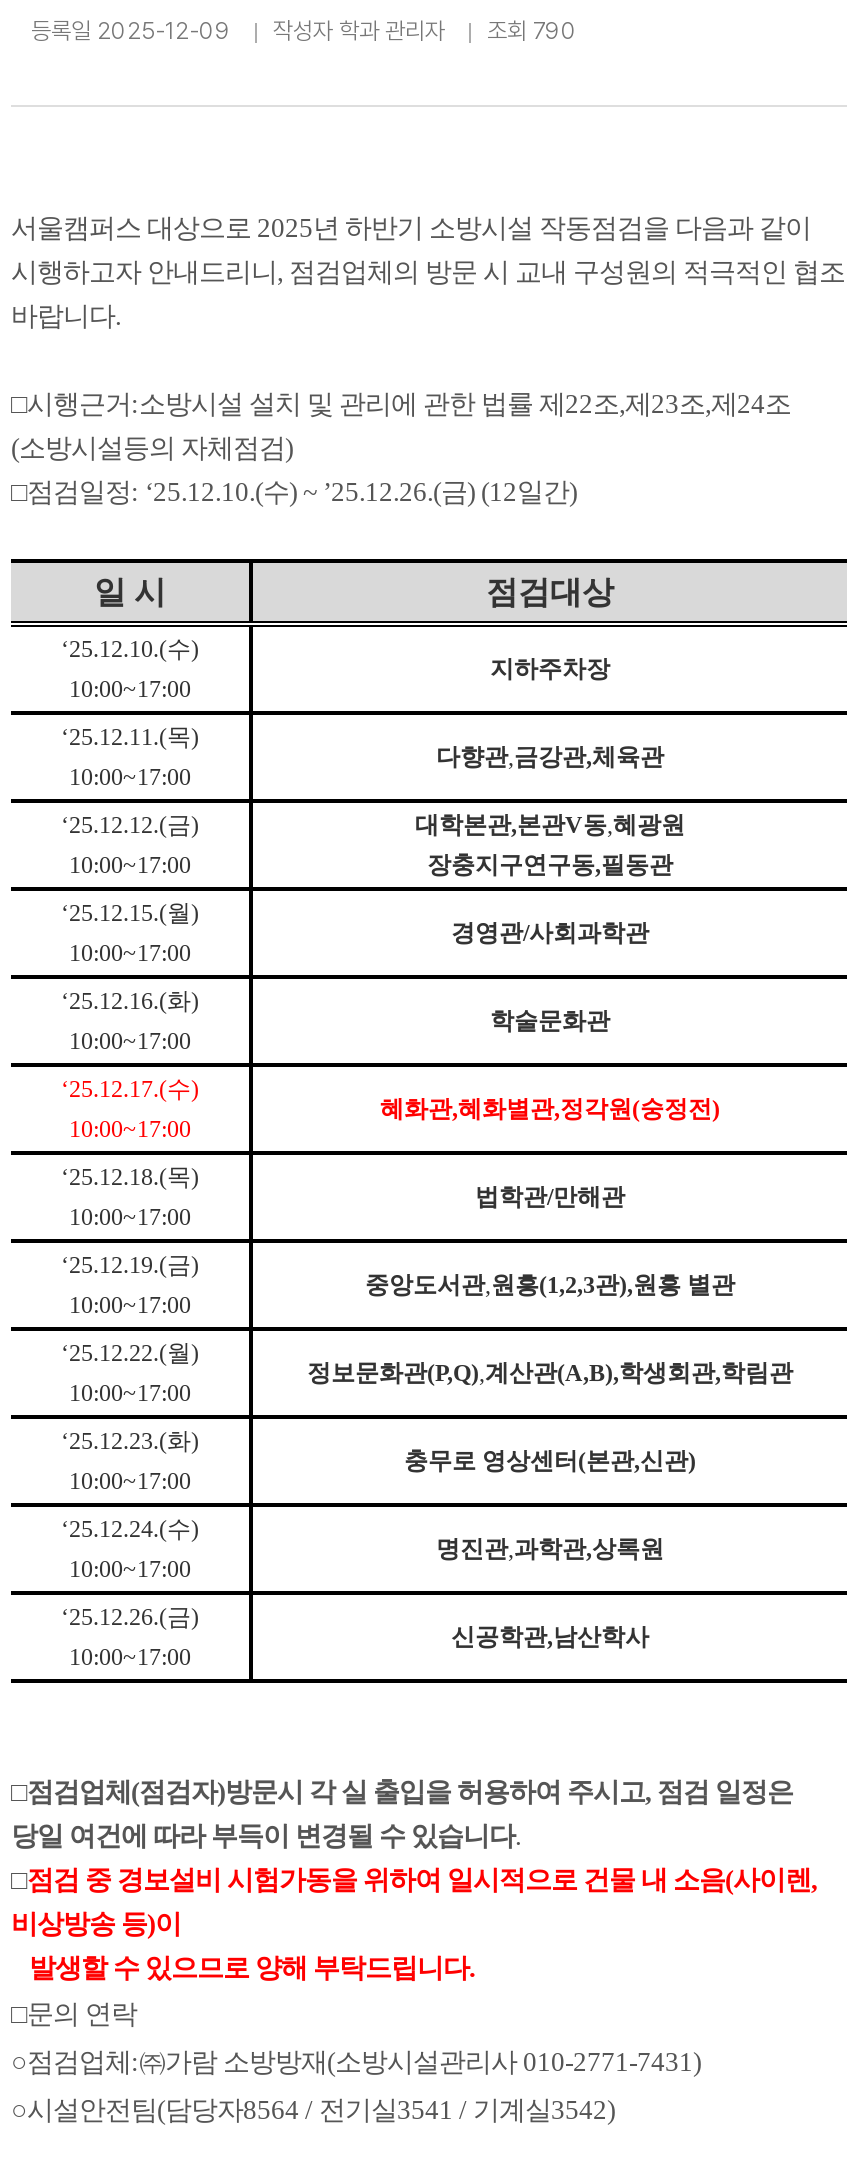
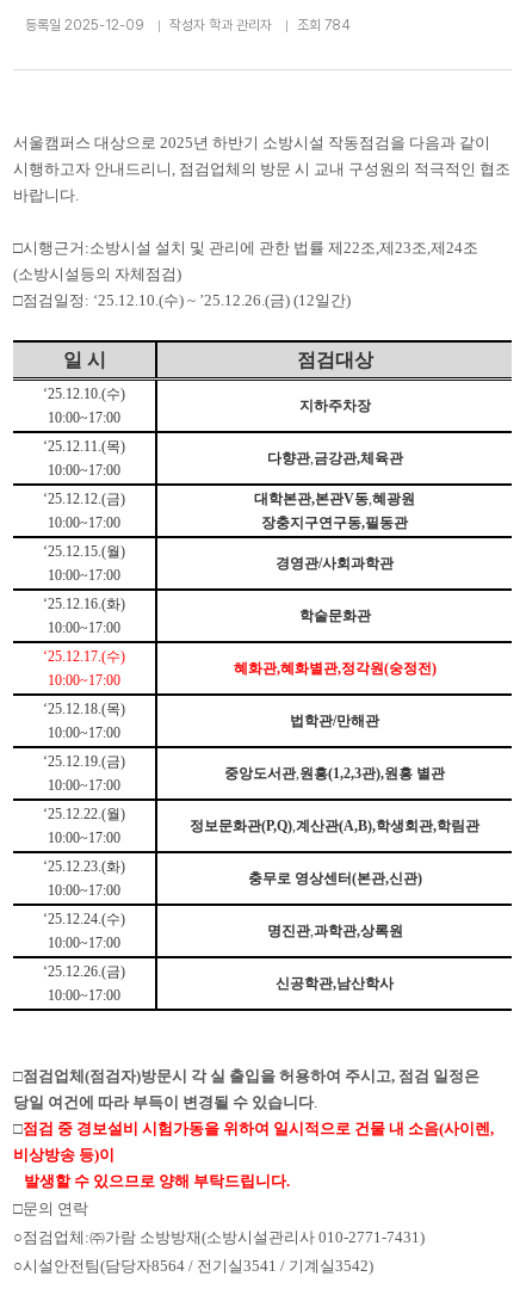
[31,17,577,45] 등록일 2025-12-09 작성자 학과 관리자 조회 790 -> [25,17,351,33] 등록일 2025-12-09 작성자 학과 관리자 조회 784

